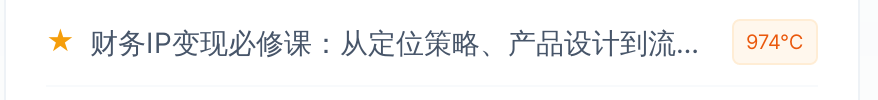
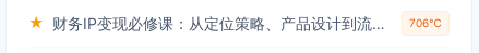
[746,30,804,54] 974℃ -> [409,17,442,30] 706℃

